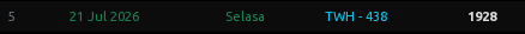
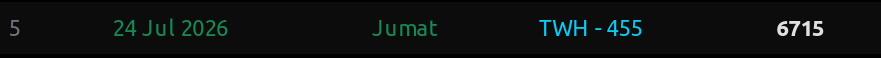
[69,9,496,24] 21 Jul 2026 | Selasa | TWH - 438 | 1928 -> [112,16,824,40] 24 Jul 2026 | Jumat | TWH - 455 | 6715

